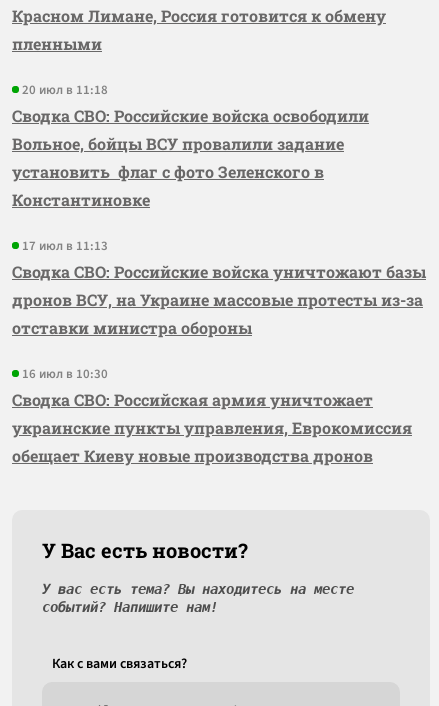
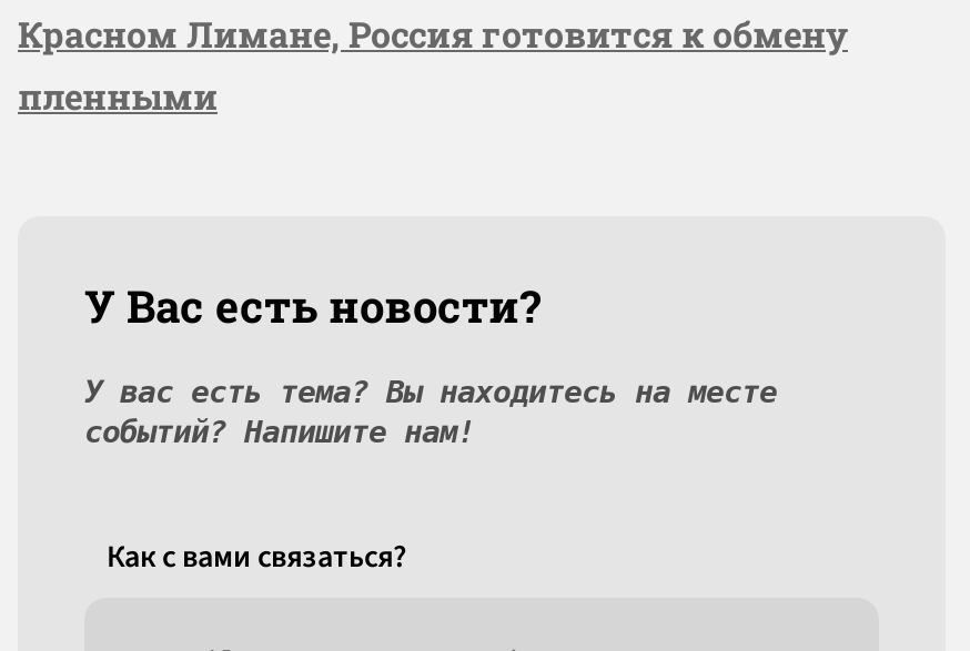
[12,81,426,466] 20 июл в 11:18 | Сводка СВО: Российские войска освободили | Вольное, бойцы ВСУ провалили задание | установить флаг с фото Зеленского в | Константиновке | 17 июл в 11:13 | Сводка СВО: Российские войска уничтожают базы | дронов ВСУ, на Украине массовые протесты из-за | отставки министра обороны | 16 июл в 10:30 | Сводка СВО: Российская армия уничтожает | украинские пункты управления, Еврокомиссия | обещает Киеву новые производства дронов -> none

